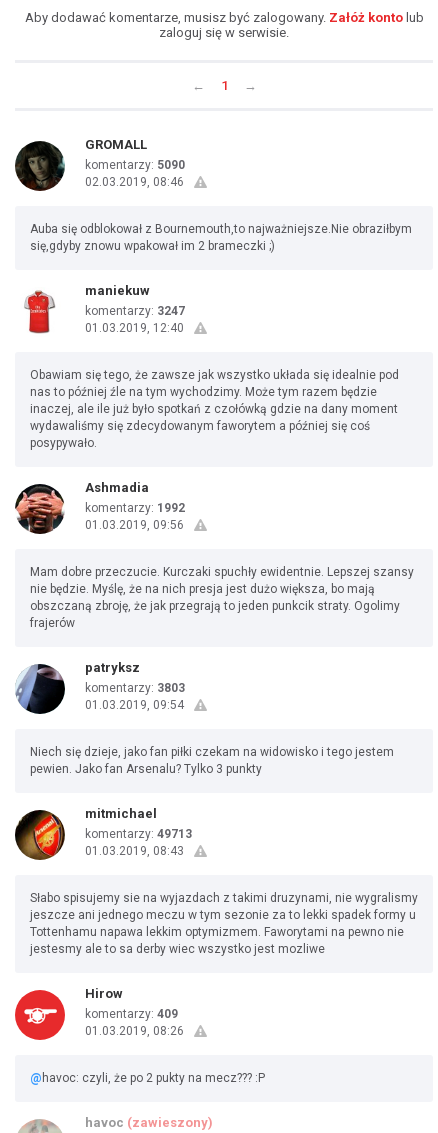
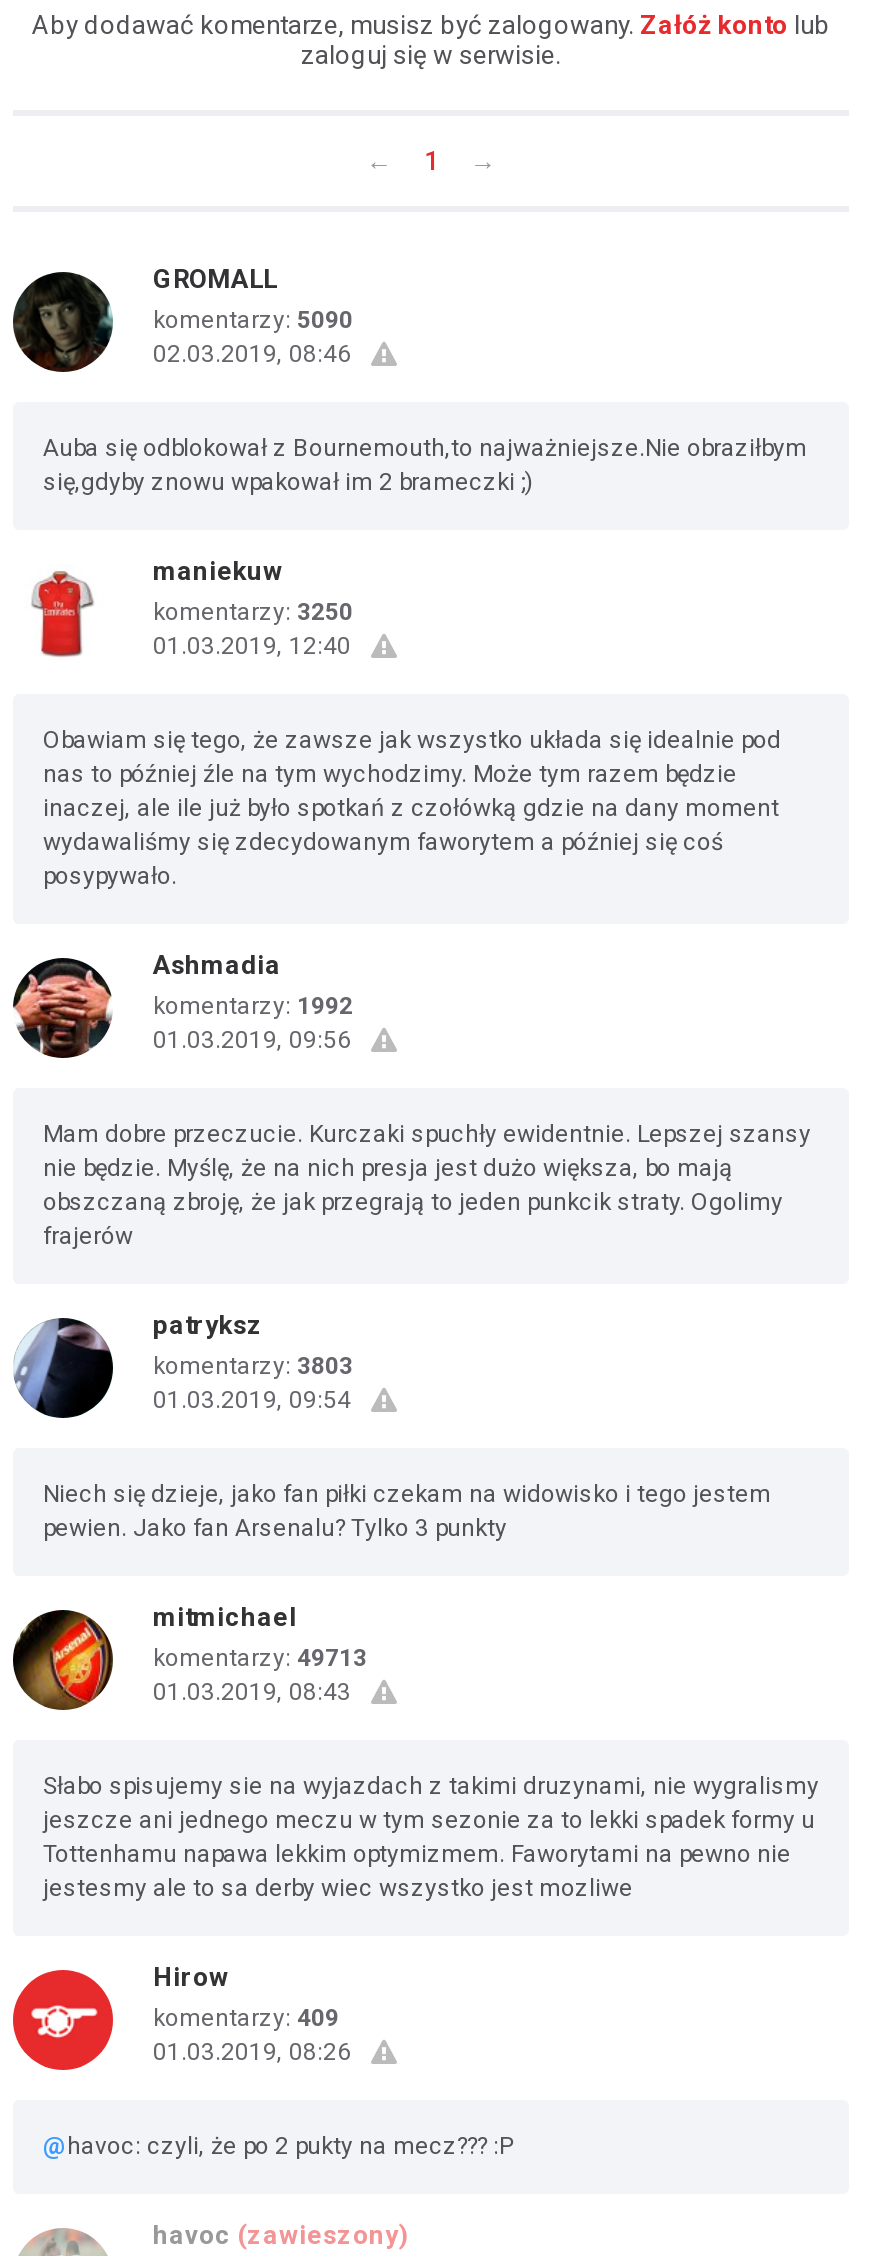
[85,304,185,318] komentarzy: 3247 -> [153,598,353,626] komentarzy: 3250

